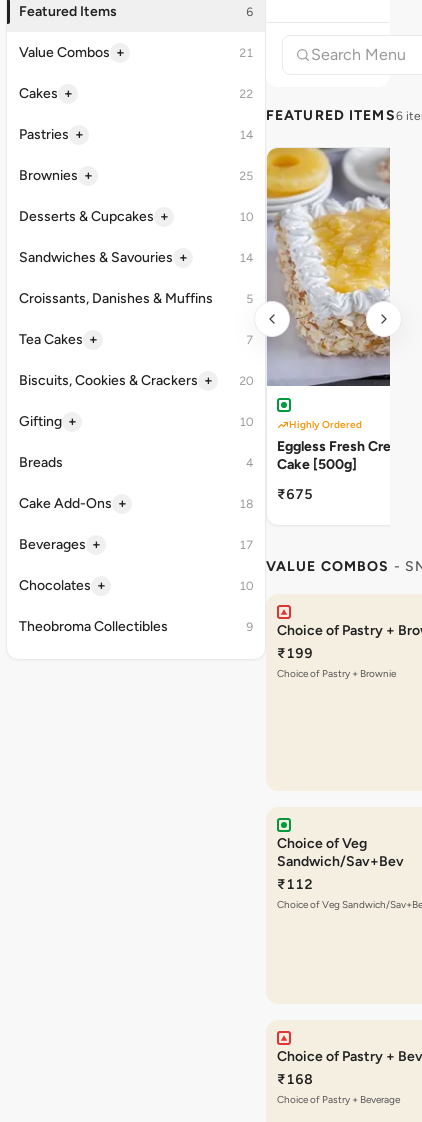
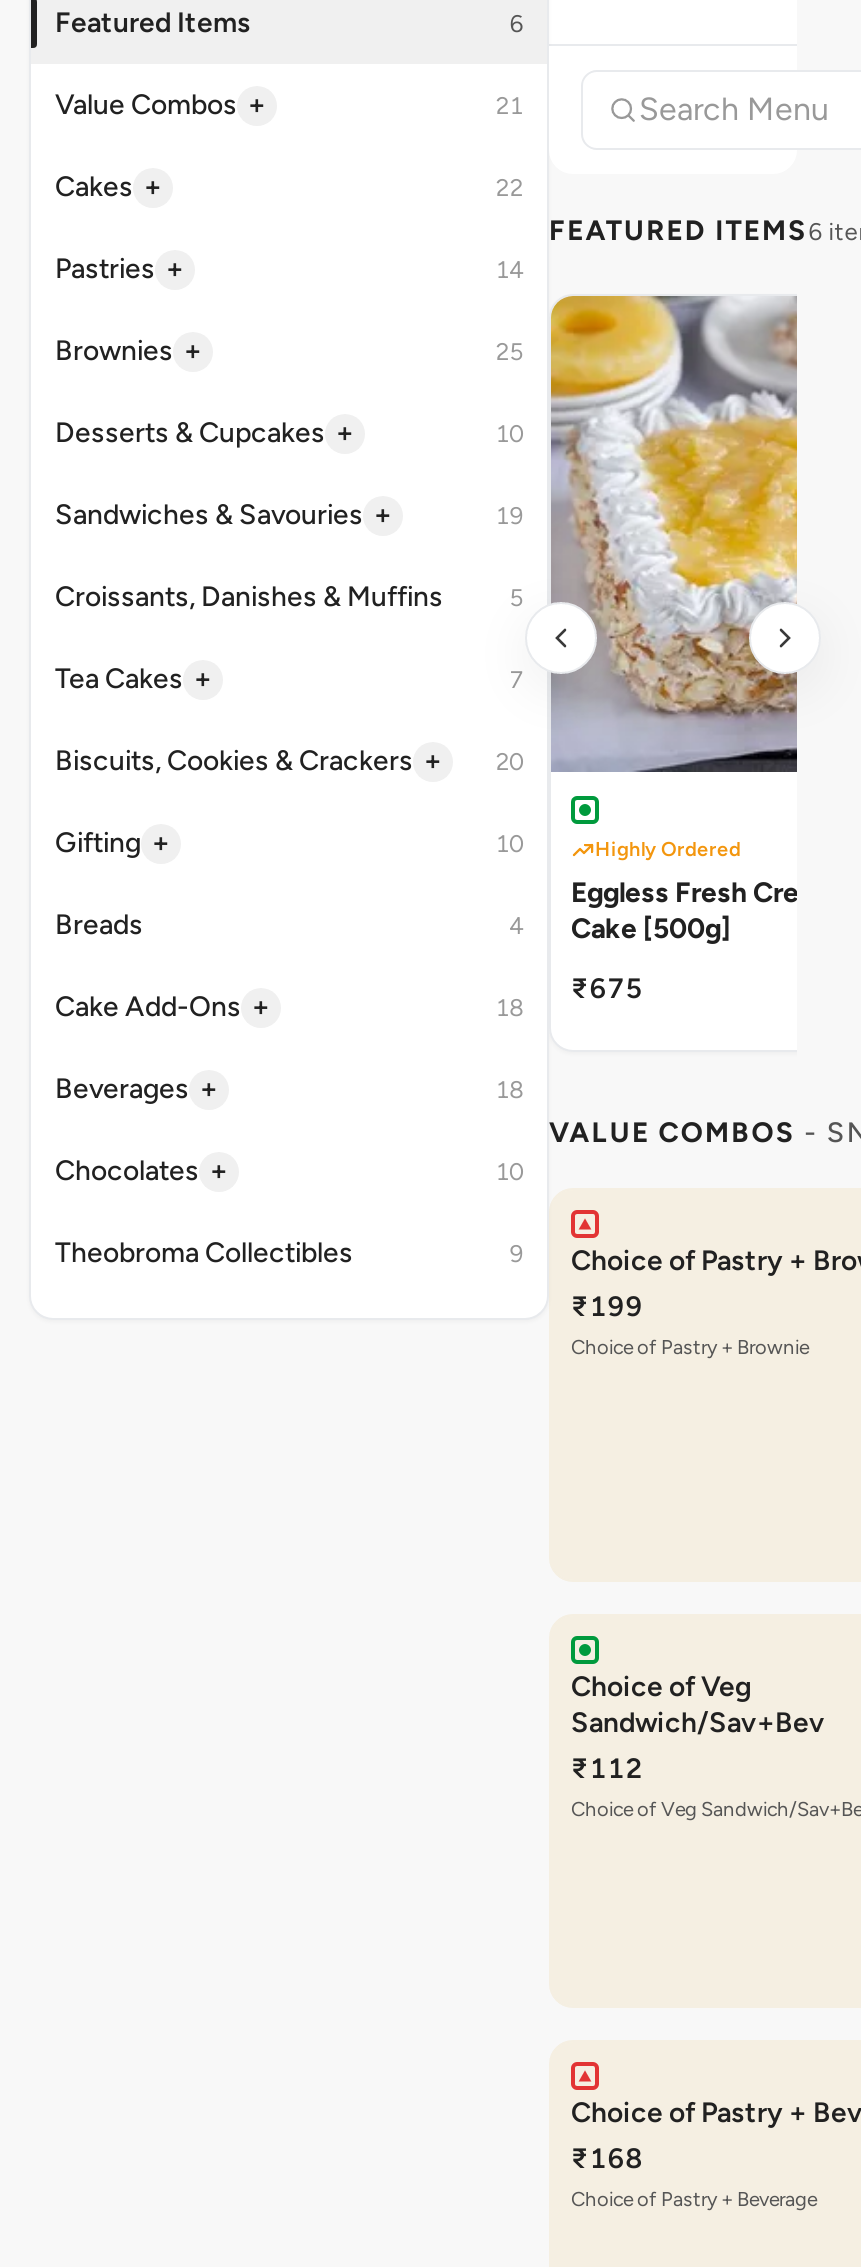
[239,250,253,264] 14 -> [495,501,523,529] 19
[239,537,253,551] 17 -> [495,1075,523,1103] 18

